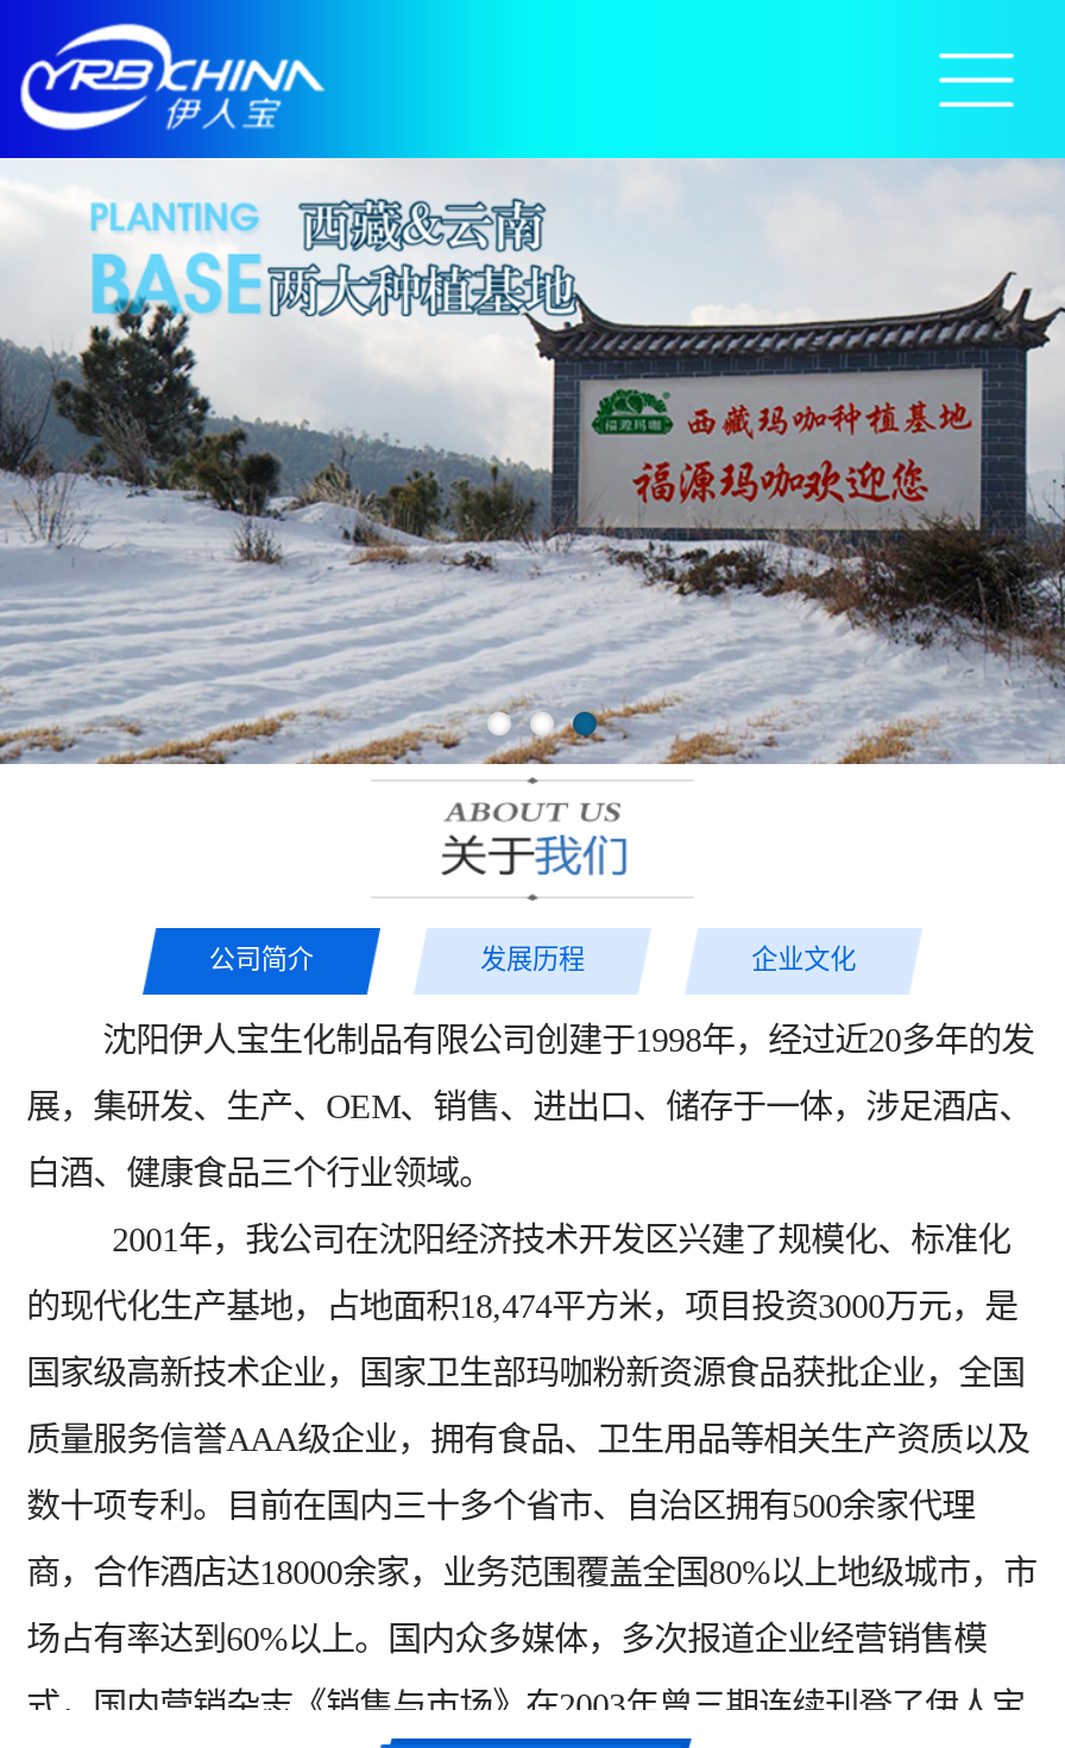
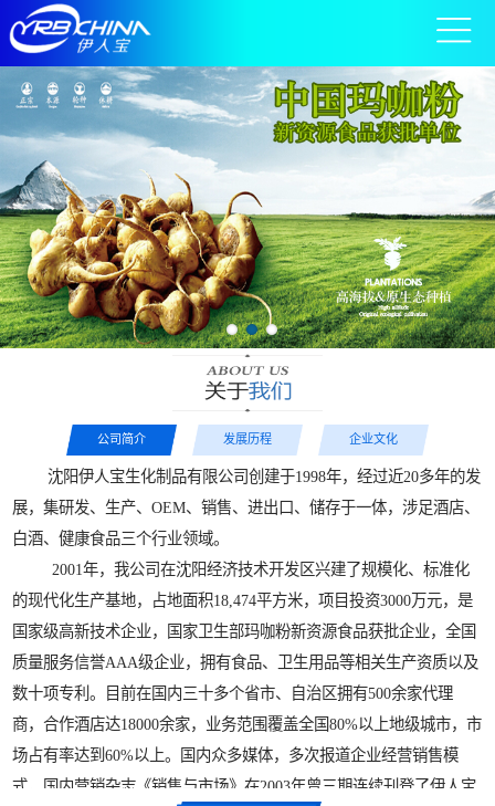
[7,156,1058,764] [image] -> [3,65,492,349] [image]

